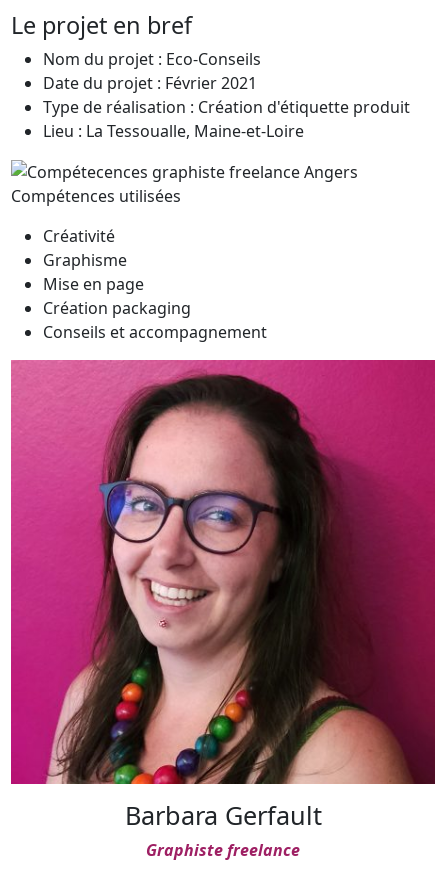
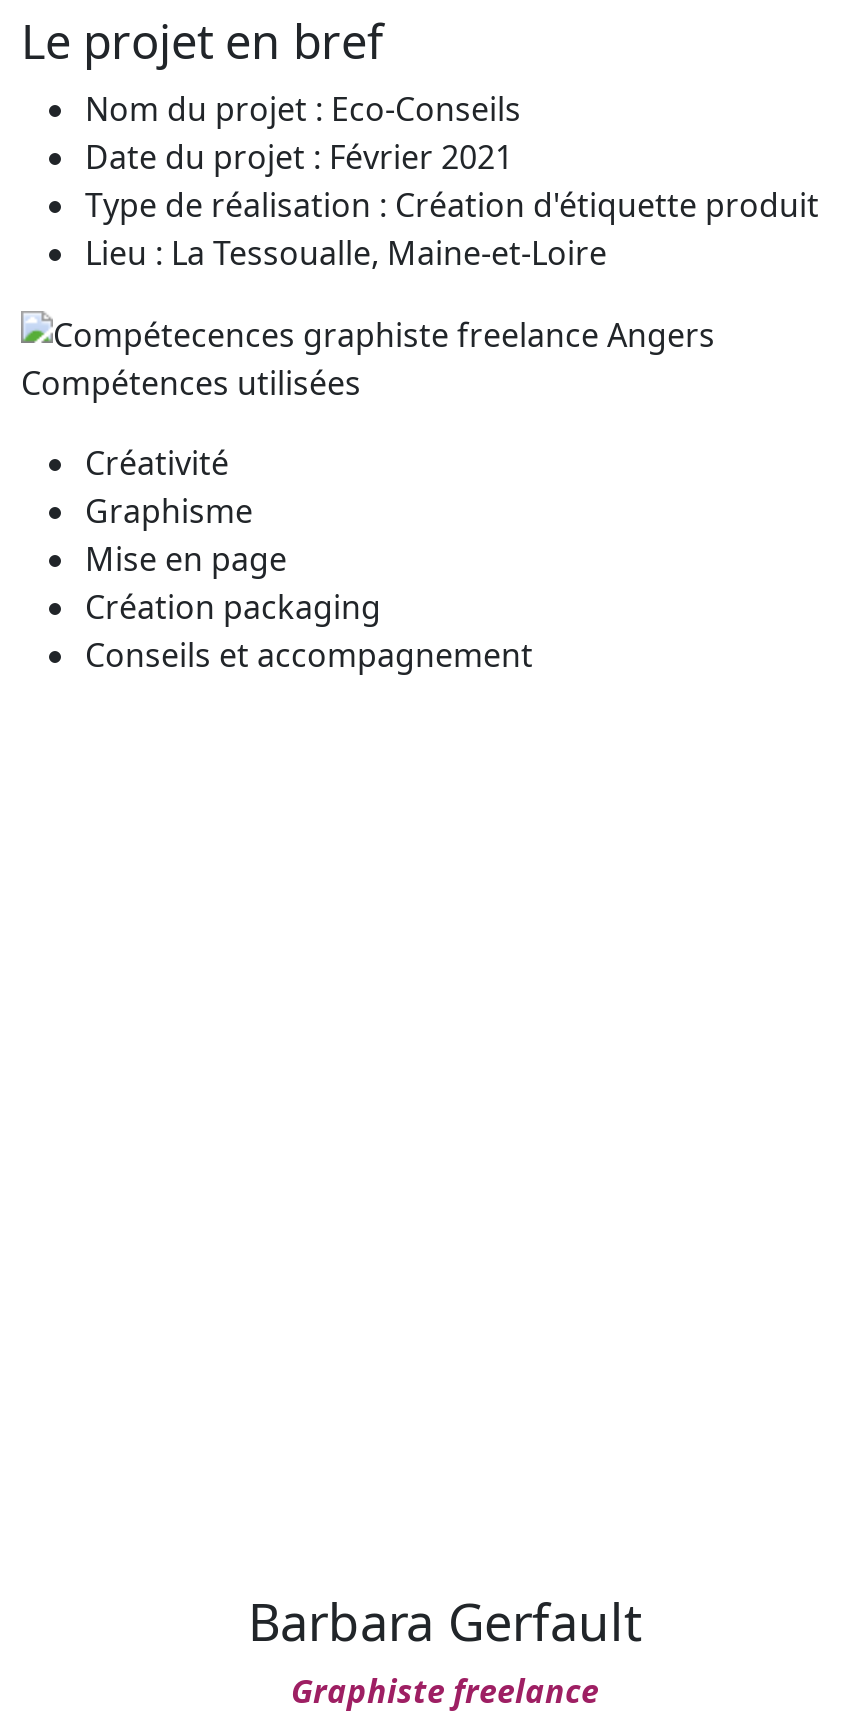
[10,359,436,785] [image] -> none

